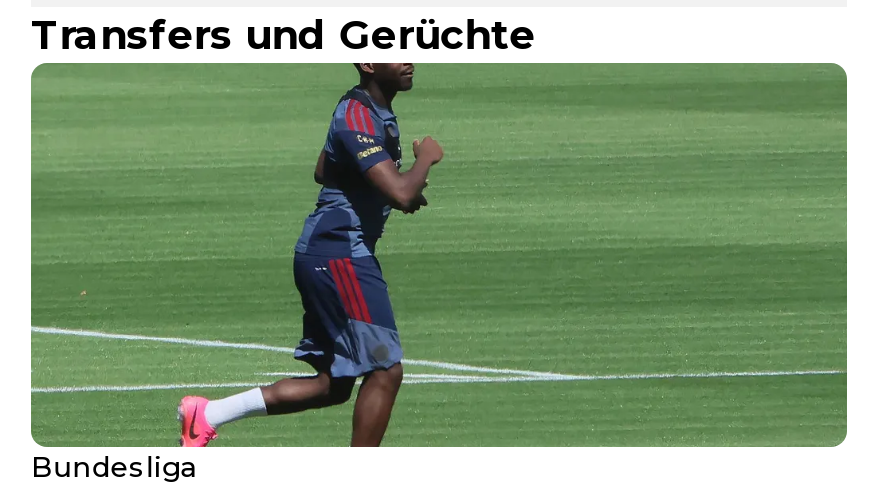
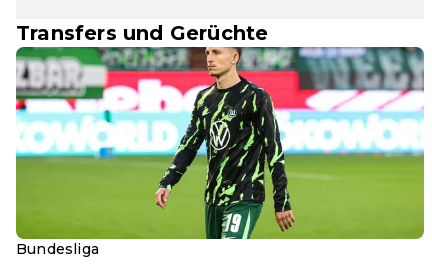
[29,61,849,449] [image] -> [15,46,424,240] [image]

